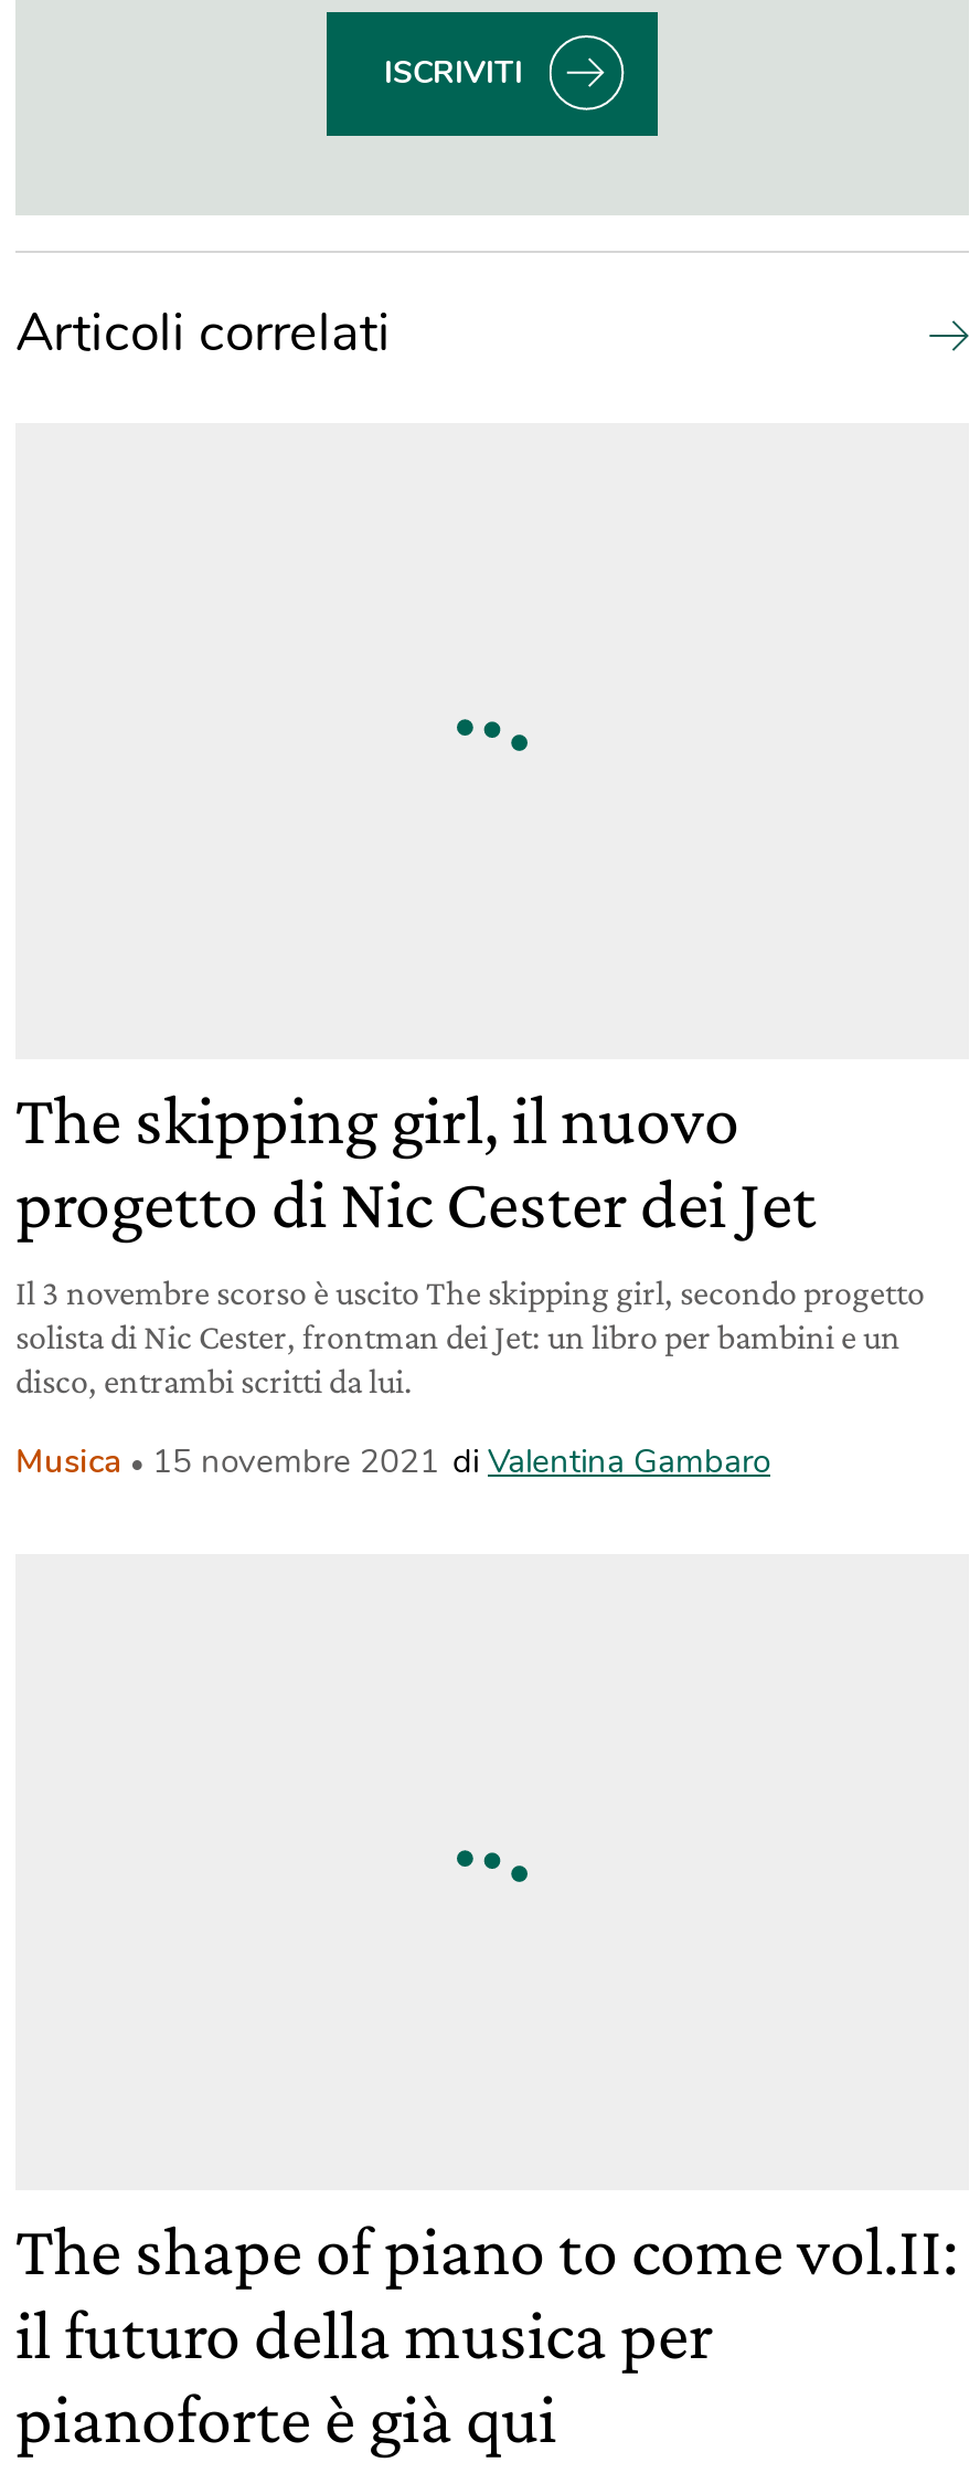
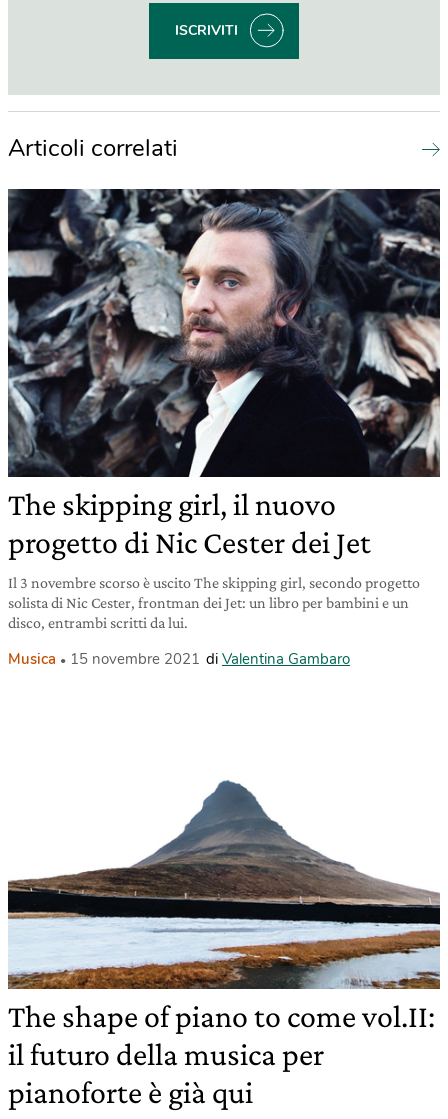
none -> [7,188,441,478] [image]
none -> [7,780,441,990] [image]

